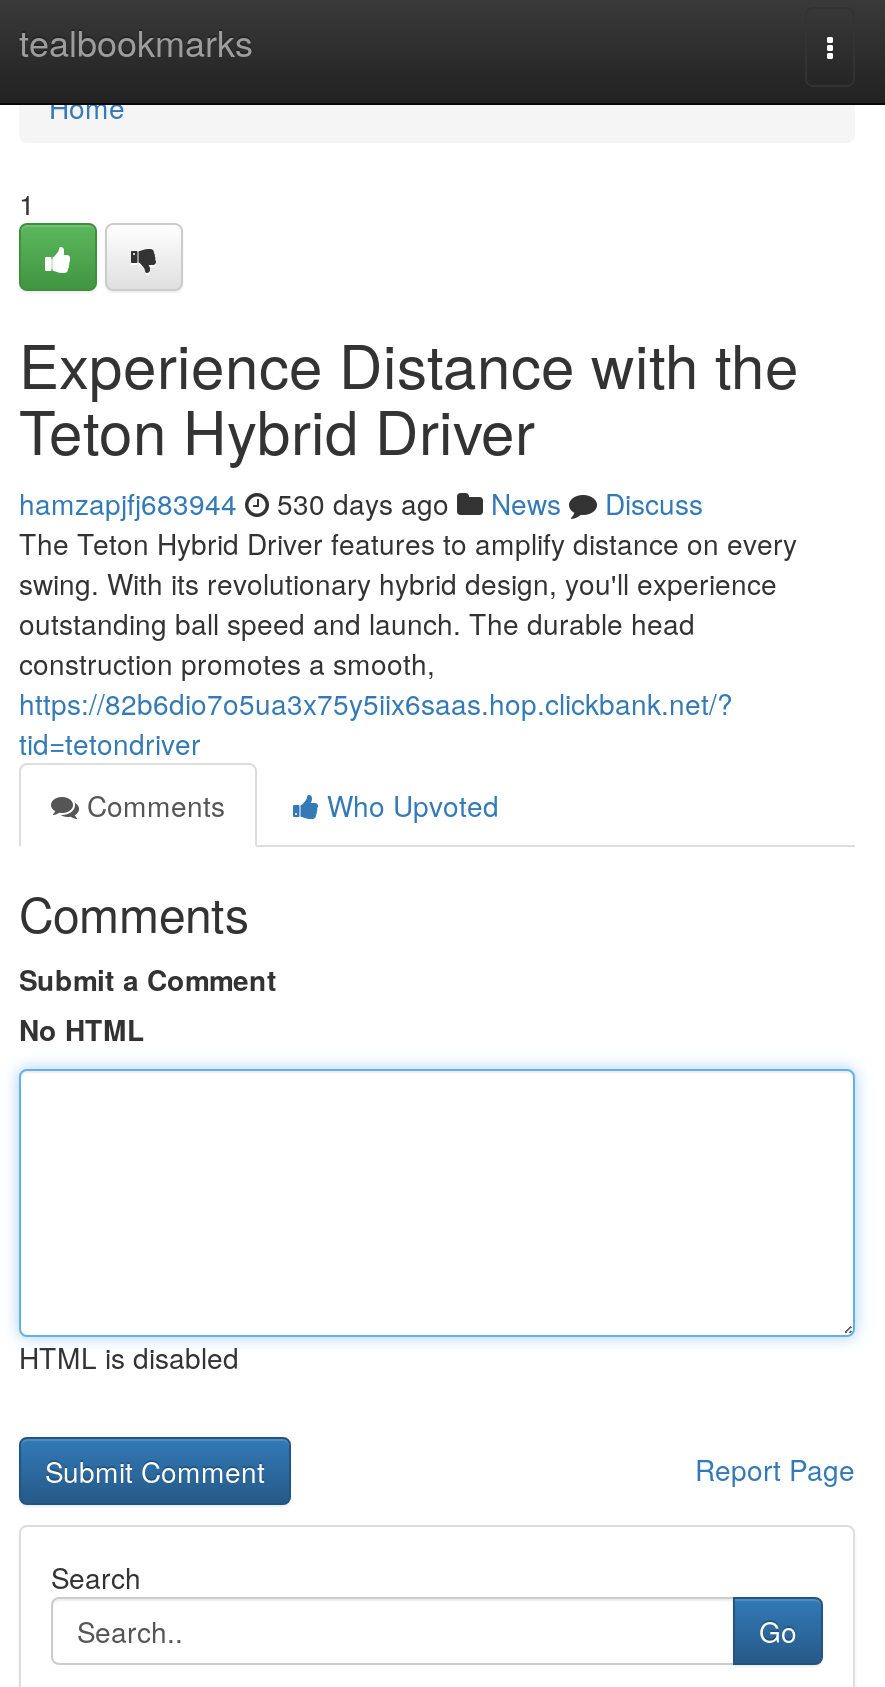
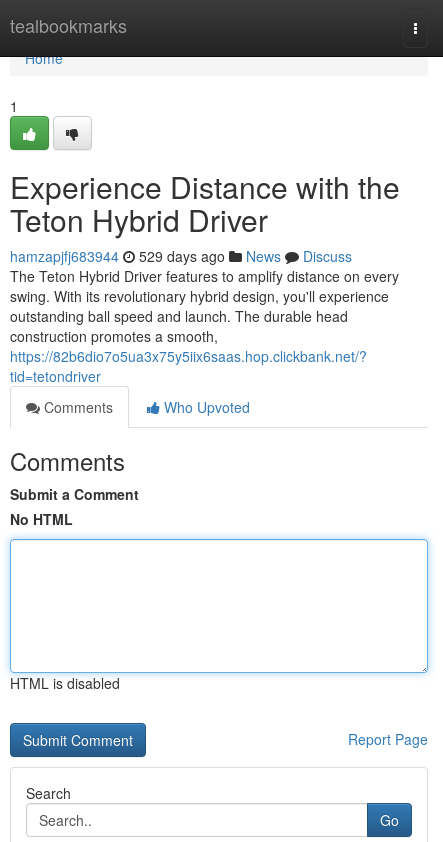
[19,483,703,523] hamzapjfj683944 530 days ago News Discuss -> [10,246,352,266] hamzapjfj683944 529 days ago News Discuss

